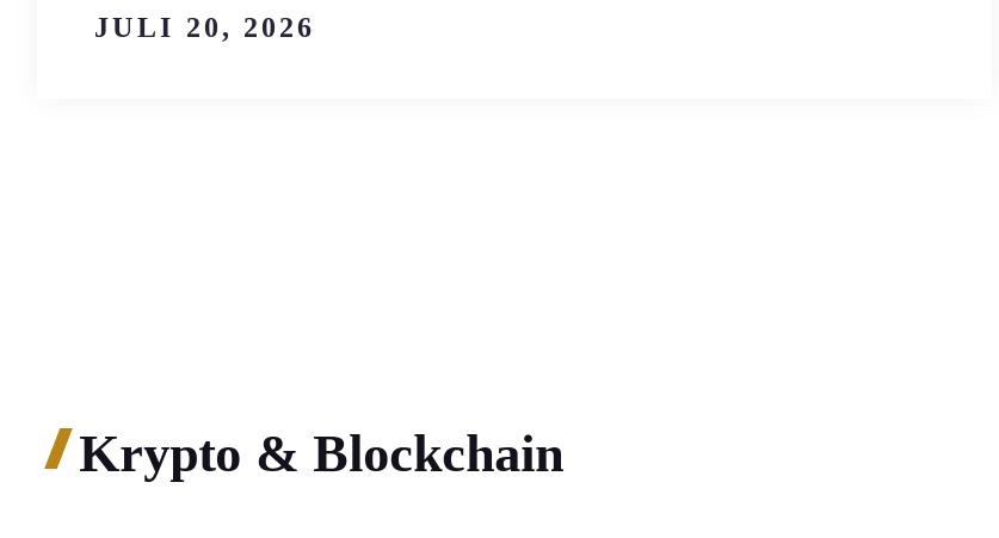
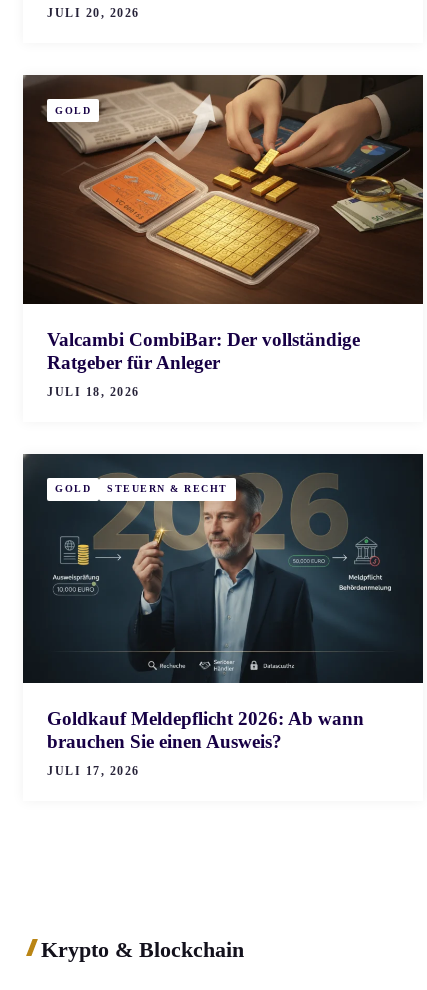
none -> [22,74,424,305] [image] | GOLD
none -> [22,453,424,684] [image] | GOLD | STEUERN & RECHT
none -> [47,329,360,399] Valcambi CombiBar: Der vollständige | Ratgeber für Anleger | JULI 18, 2026
none -> [47,707,364,777] Goldkauf Meldepflicht 2026: Ab wann | brauchen Sie einen Ausweis? | JULI 17, 2026

